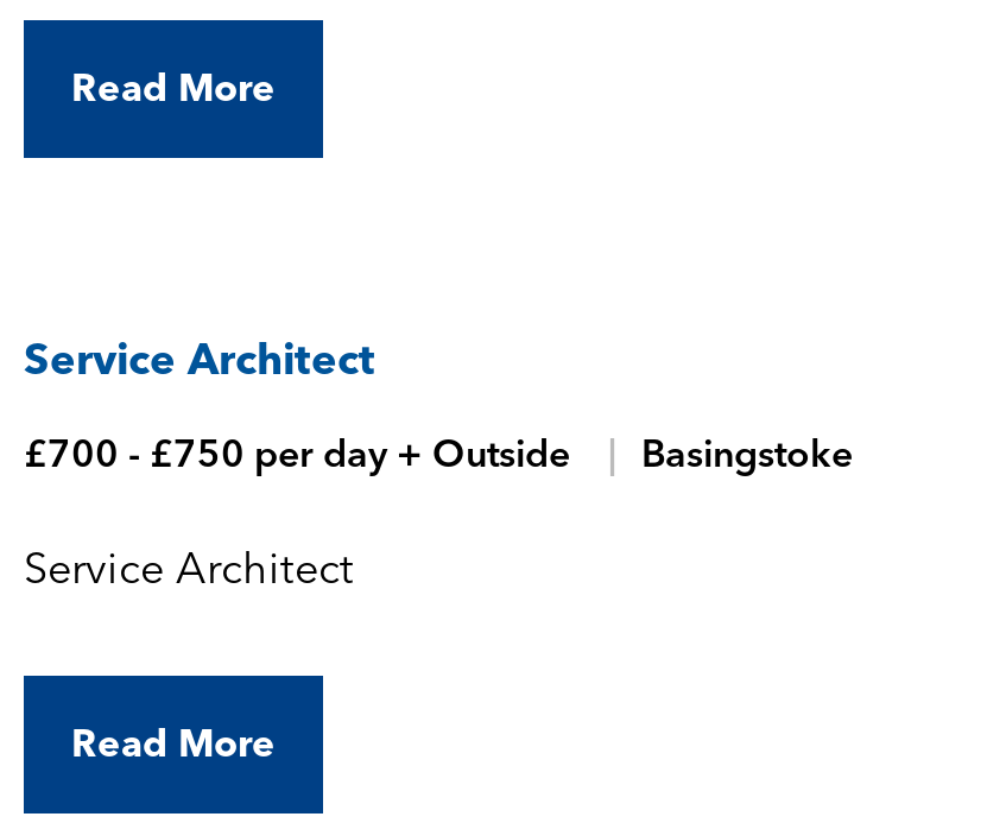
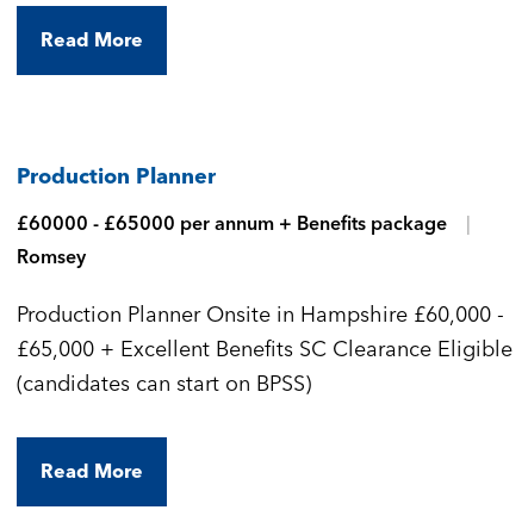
[24,334,853,595] Service Architect | £700 - £750 per day + Outside | Basingstoke | Service Architect -> [17,163,513,397] Production Planner | £60000 - £65000 per annum + Benefits package | Romsey | Production Planner Onsite in Hampshire £60,000 - | £65,000 + Excellent Benefits SC Clearance Eligible | (candidates can start on BPSS)

